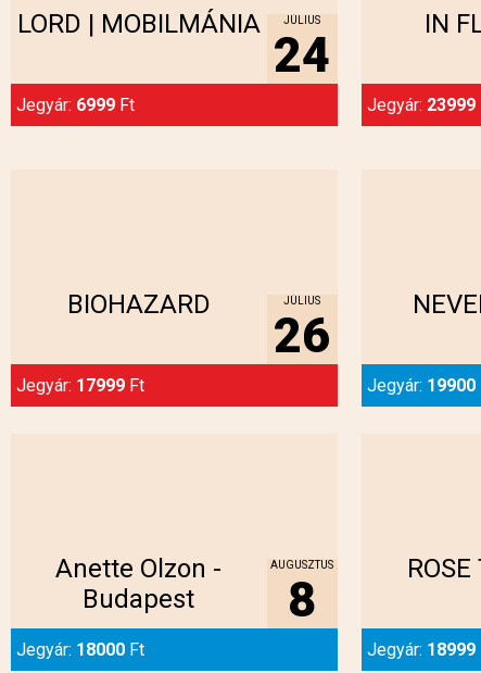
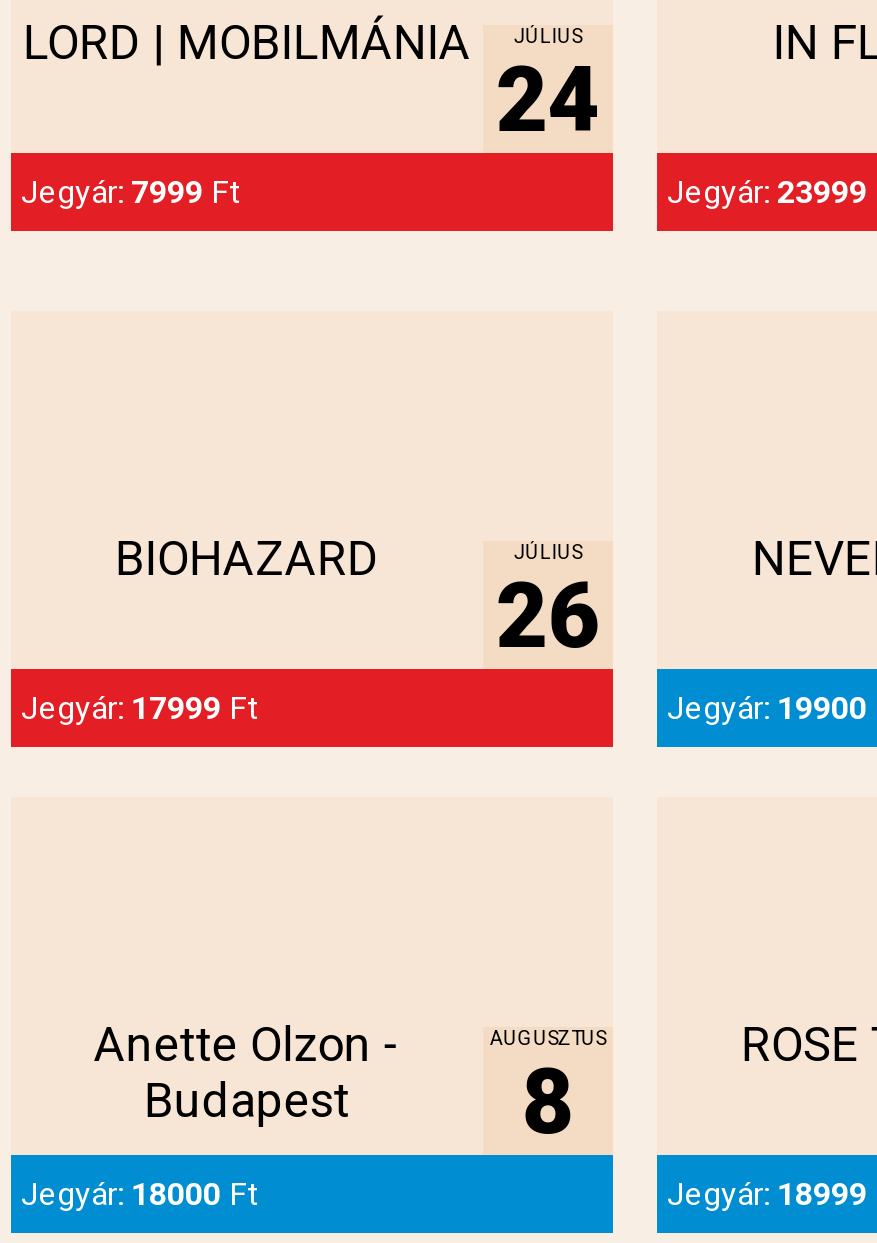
[16,95,135,115] Jegyár: 6999 Ft -> [21,173,239,211] Jegyár: 7999 Ft

